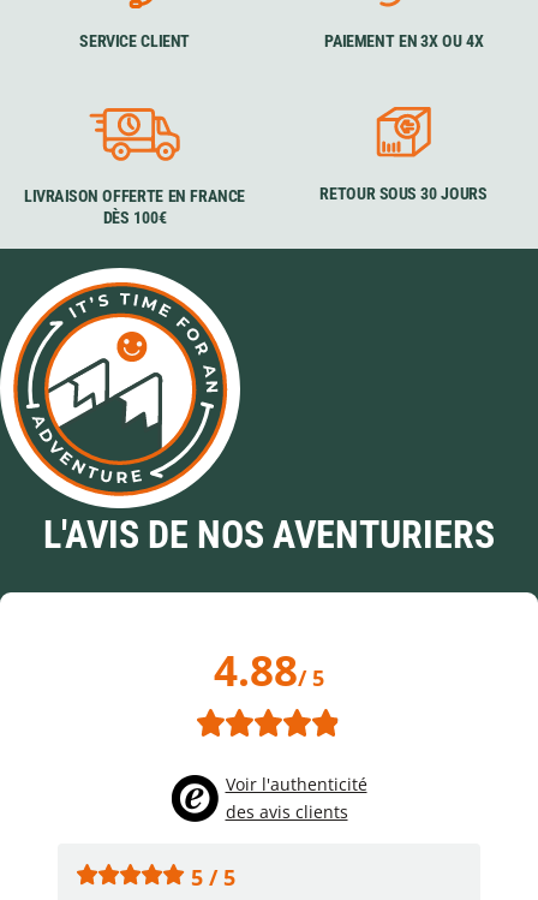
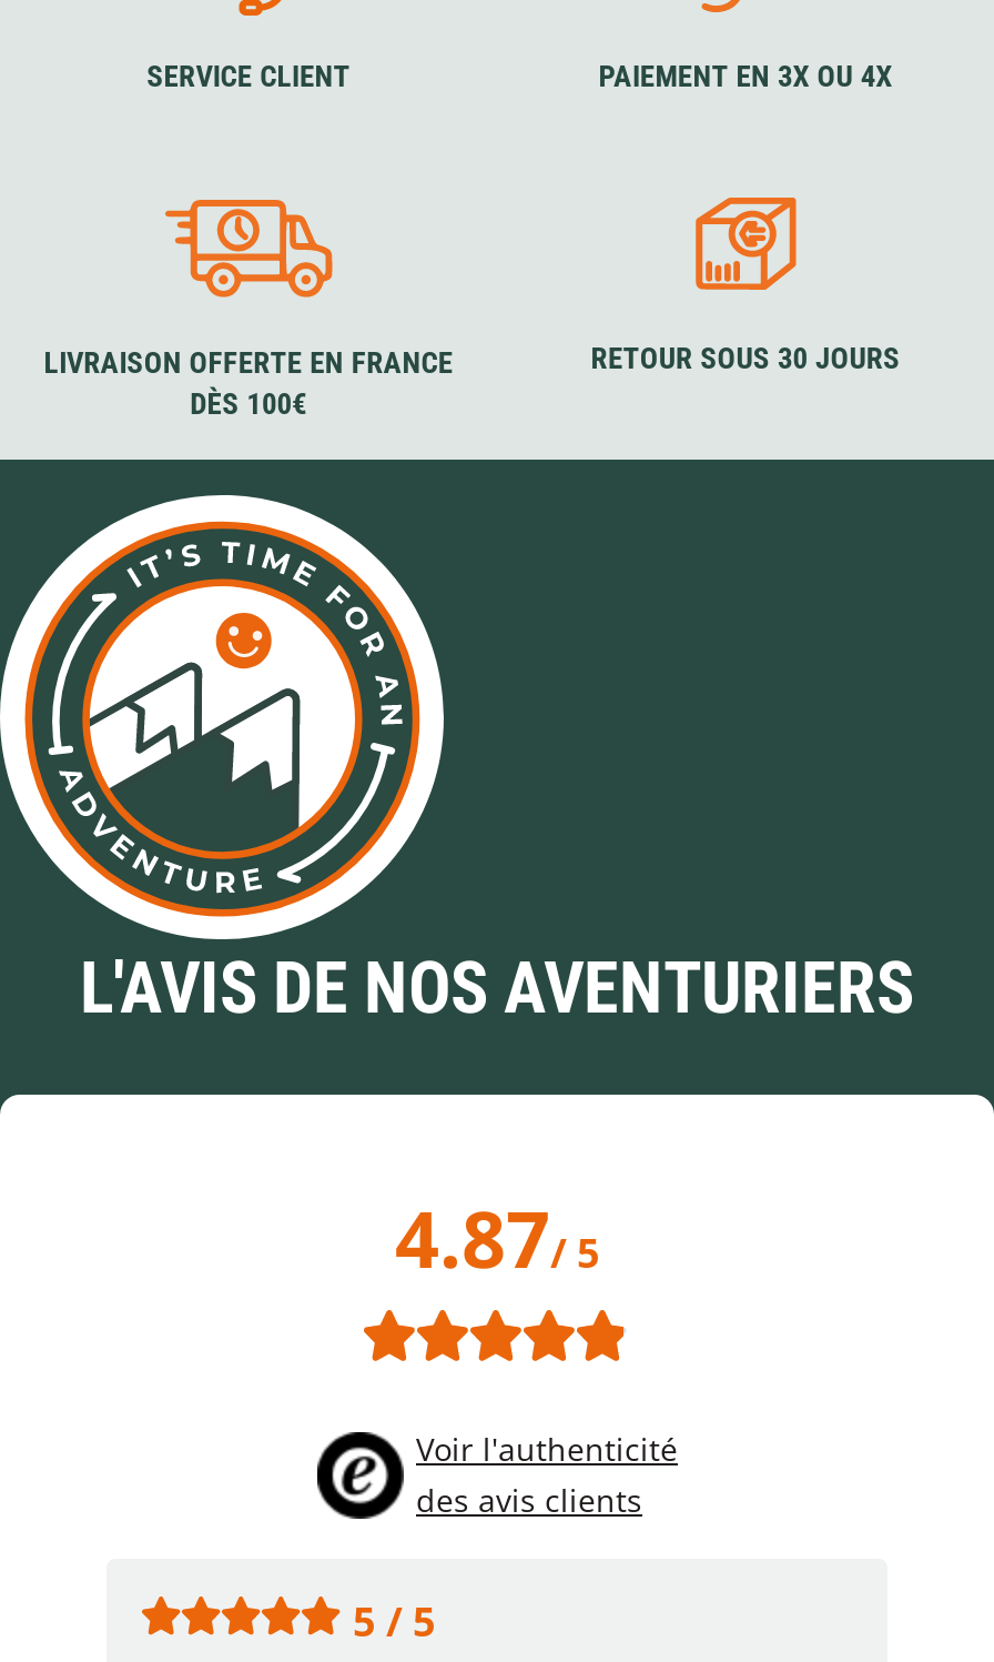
[214,642,324,698] 4.88/ 5 -> [395,1186,599,1290] 4.87/ 5

